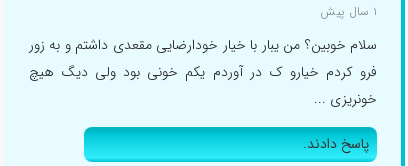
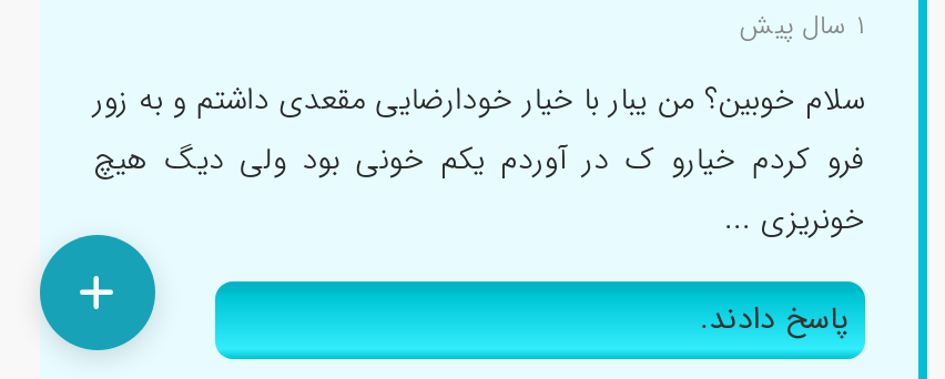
none -> [38,233,157,352] [image]

